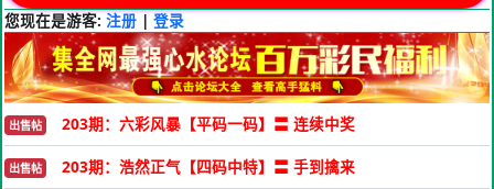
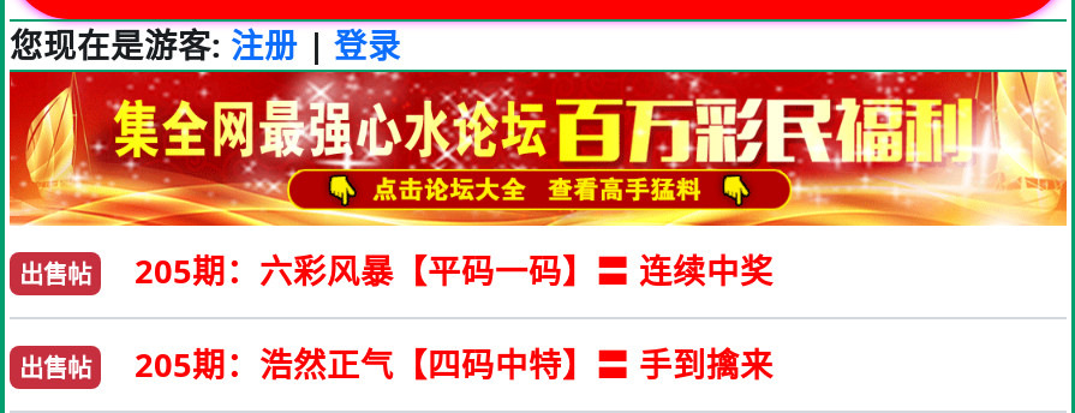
[62,113,355,134] 203期：六彩风暴【平码一码】〓 连续中奖 -> [135,247,774,292] 205期：六彩风暴【平码一码】〓 连续中奖
[62,156,355,177] 203期：浩然正气【四码中特】〓 手到擒来 -> [135,340,774,386] 205期：浩然正气【四码中特】〓 手到擒来

